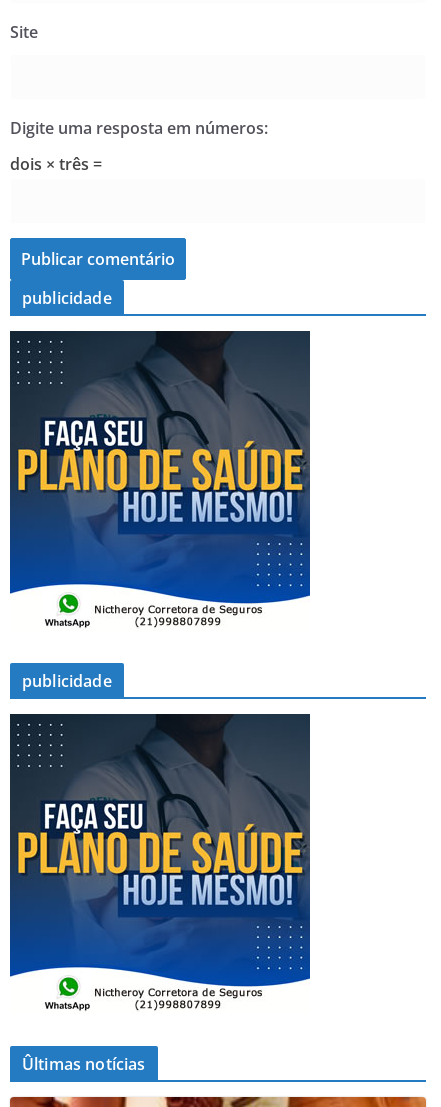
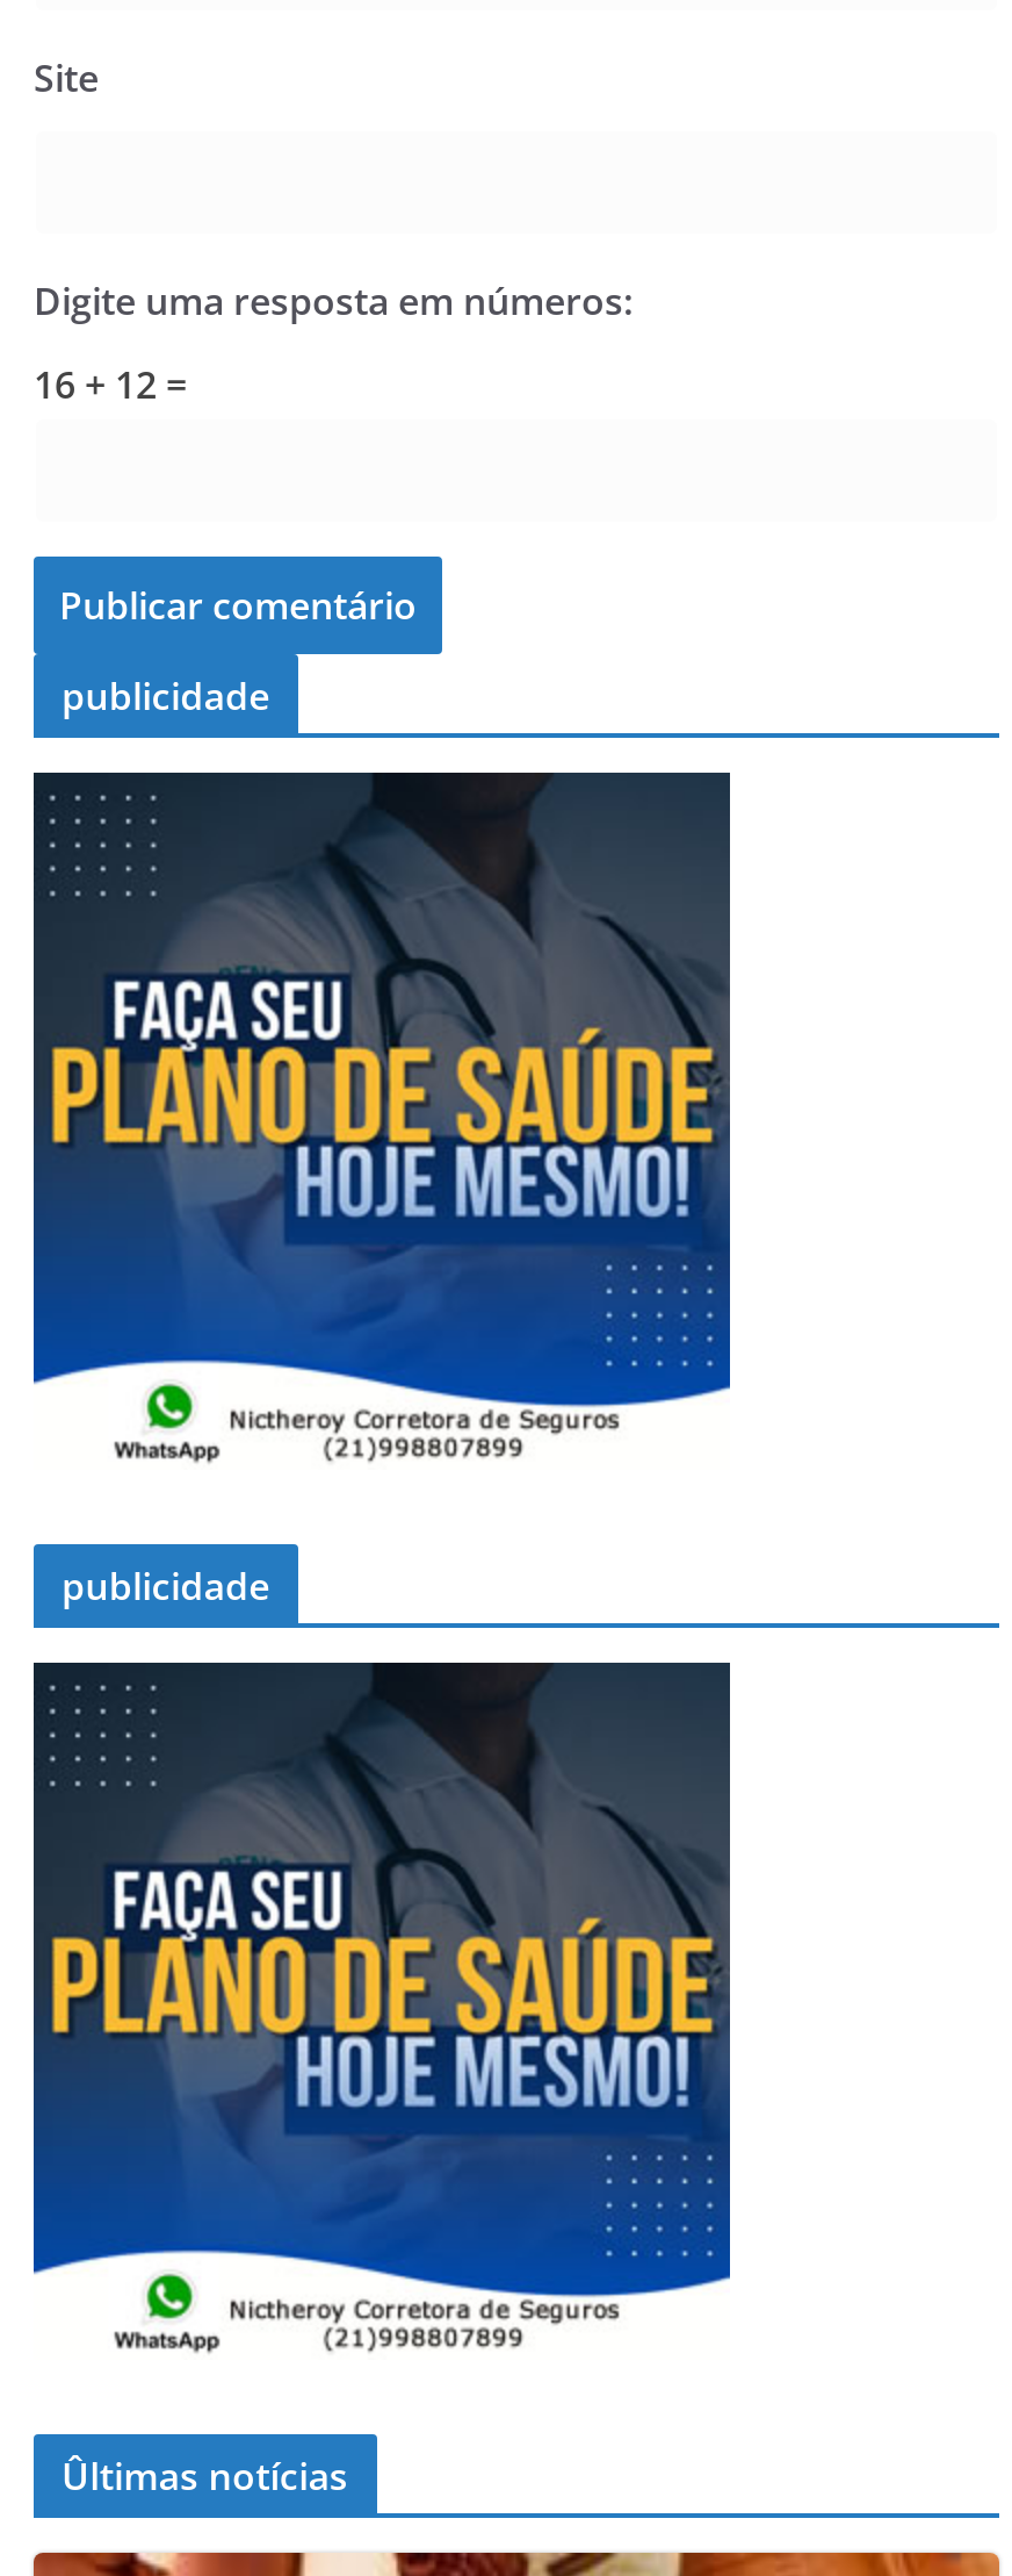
[10,153,102,175] dois × três = -> [34,358,187,409] 16 + 12 =

